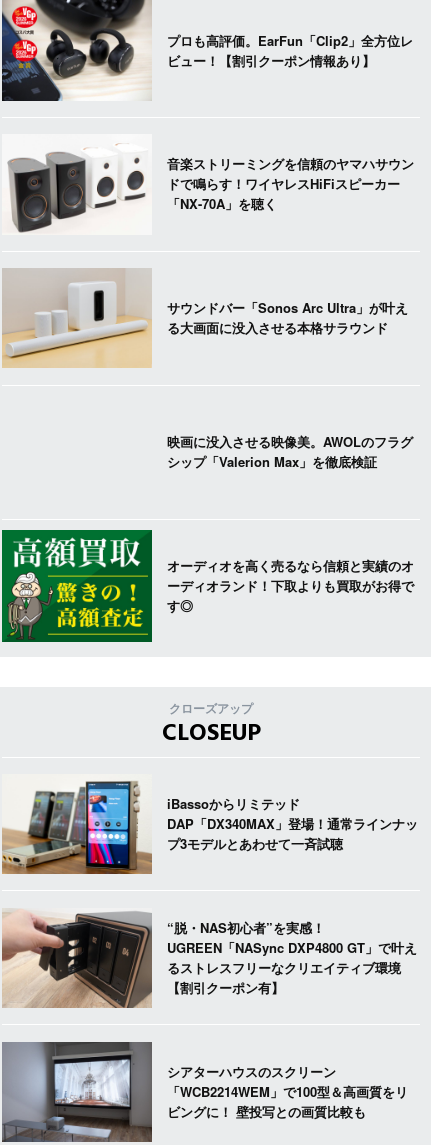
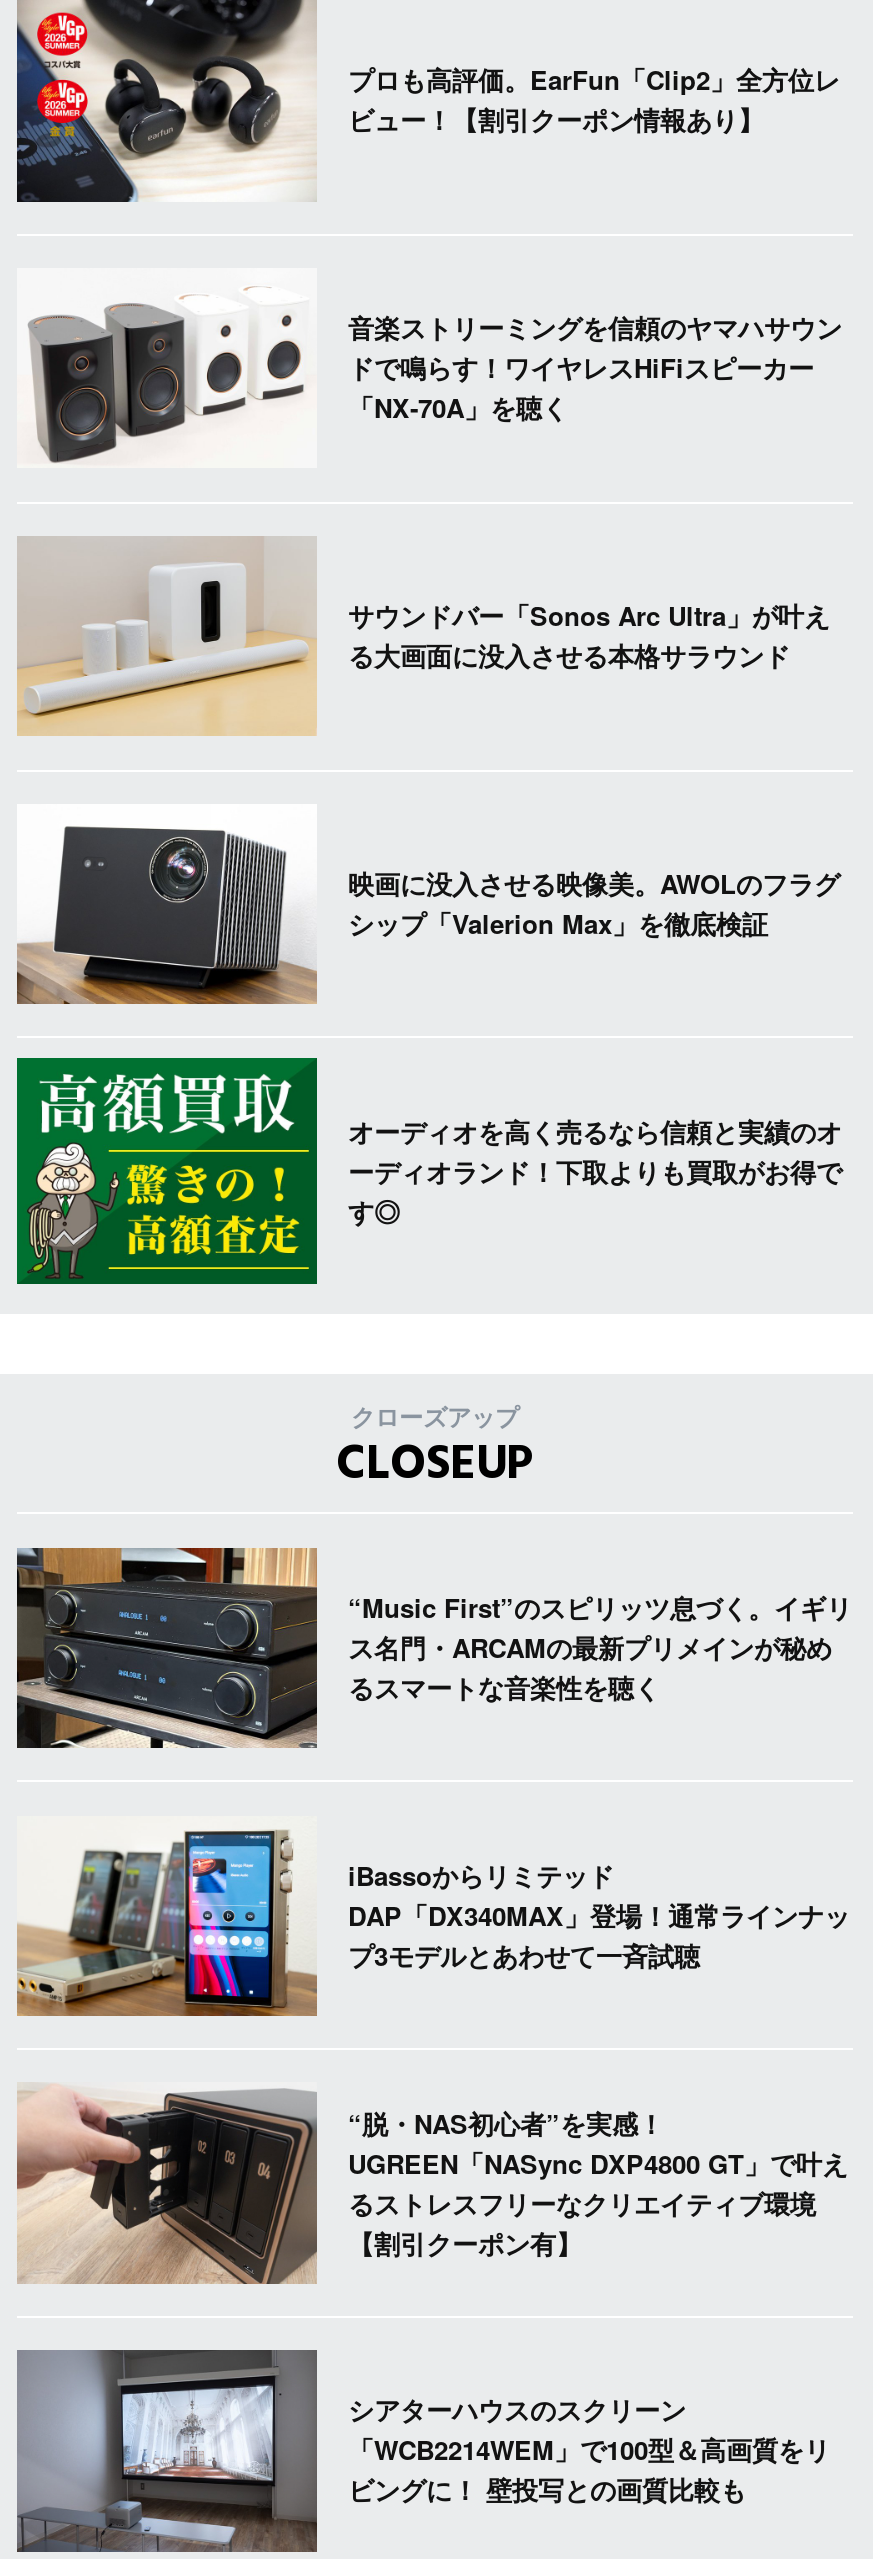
none -> [15,824,319,1006] [image]
none -> [15,1544,852,1750] [image] | “Music First”のスピリッツ息づく。イギリ | ス名門・ARCAMの最新プリメインが秘め | るスマートな音楽性を聴く

